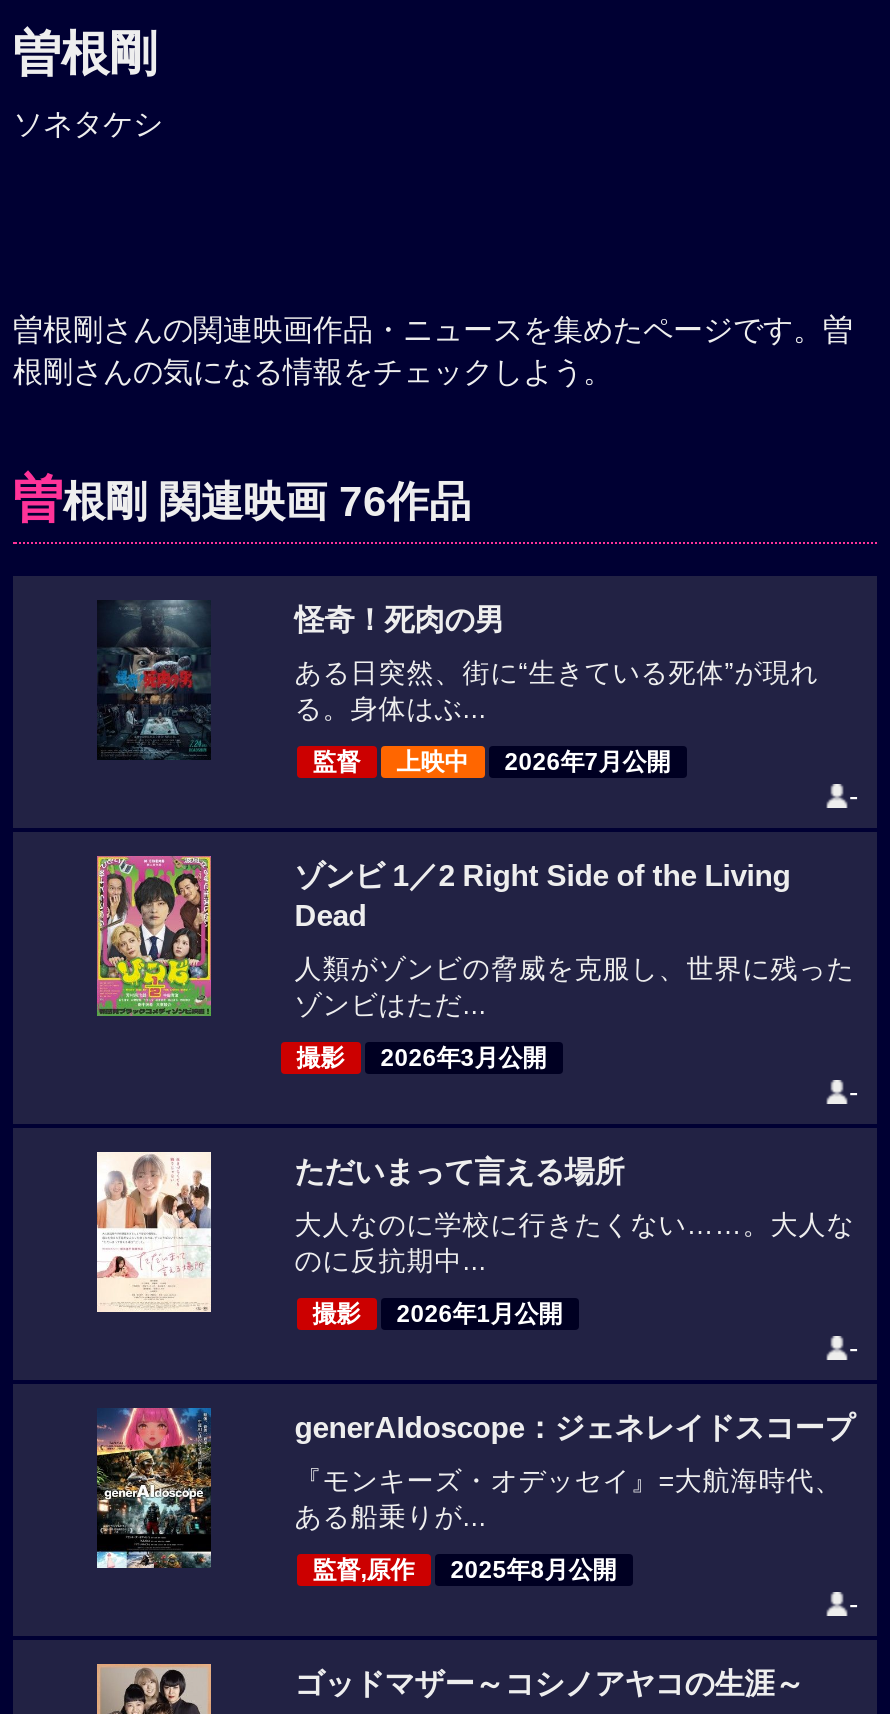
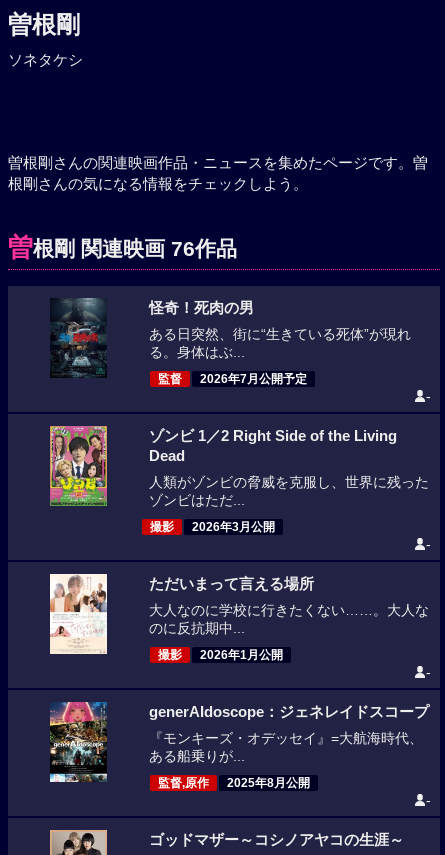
[397,748,671,776] 上映中 | 2026年7月公開 -> [200,372,307,386] 2026年7月公開予定

